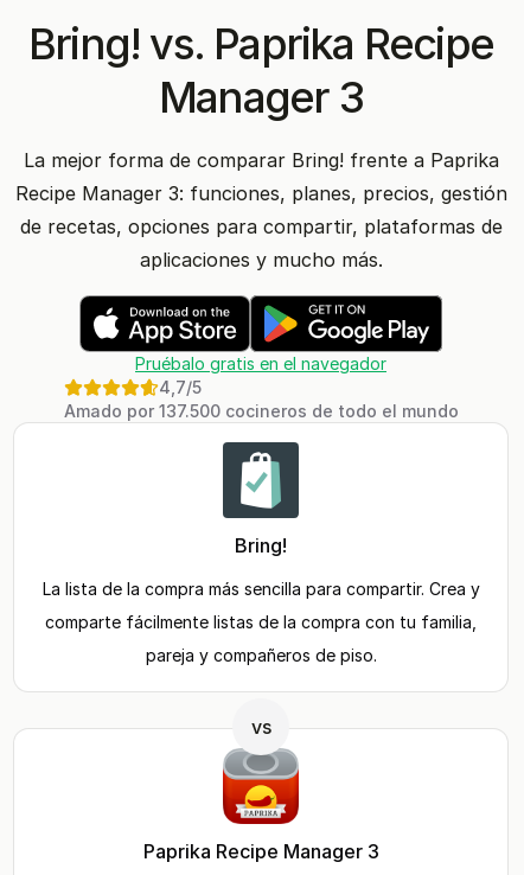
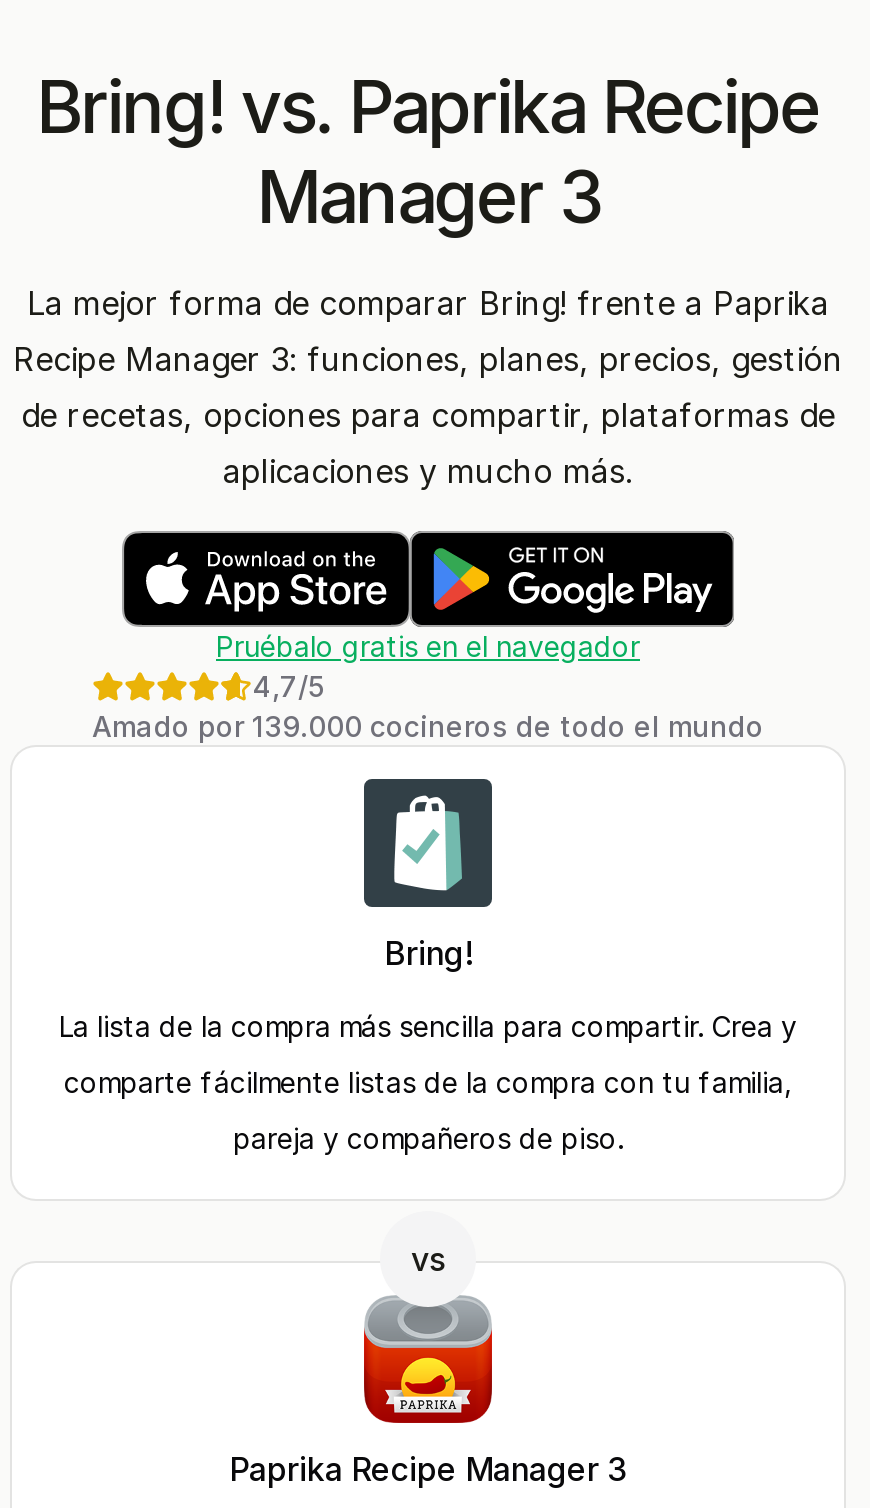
[63,401,458,421] Amado por 137.500 cocineros de todo el mundo -> [92,709,764,743] Amado por 139.000 cocineros de todo el mundo

